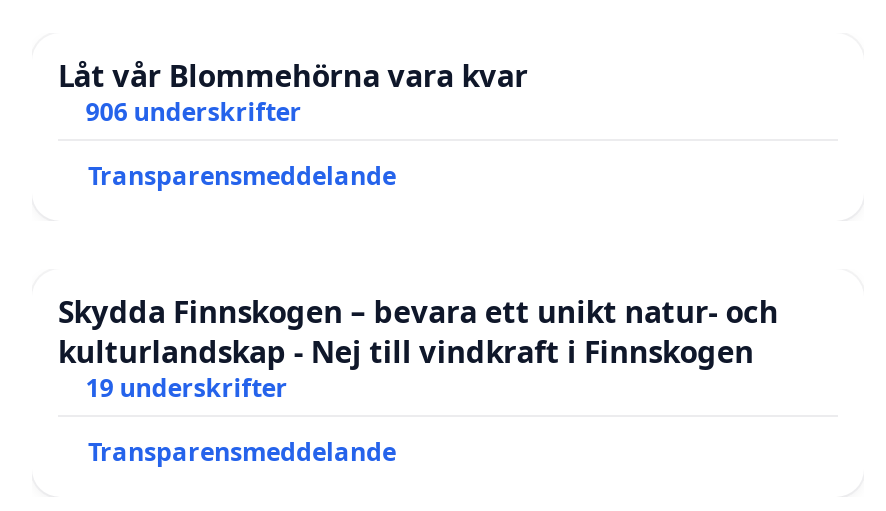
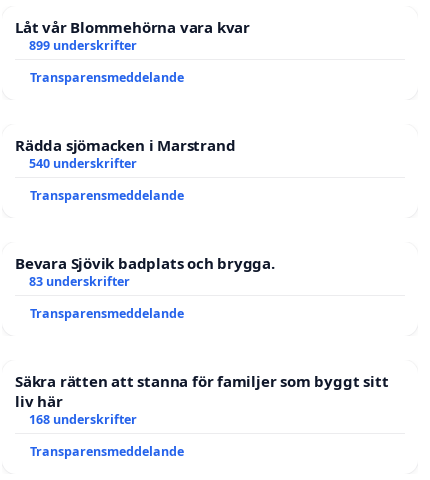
[86,96,302,130] 906 underskrifter -> [29,37,137,54] 899 underskrifter
[58,292,778,406] Skydda Finnskogen – bevara ett unikt natur- och | kulturlandskap - Nej till vindkraft i Finnskogen | 19 underskrifter -> [15,135,388,428] Rädda sjömacken i Marstrand | 540 underskrifter | Transparensmeddelande | Bevara Sjövik badplats och brygga. | 83 underskrifter | Transparensmeddelande | Säkra rätten att stanna för familjer som byggt sitt | liv här | 168 underskrifter

